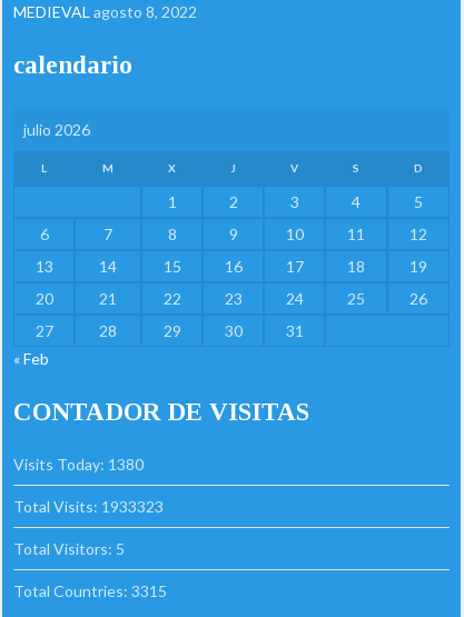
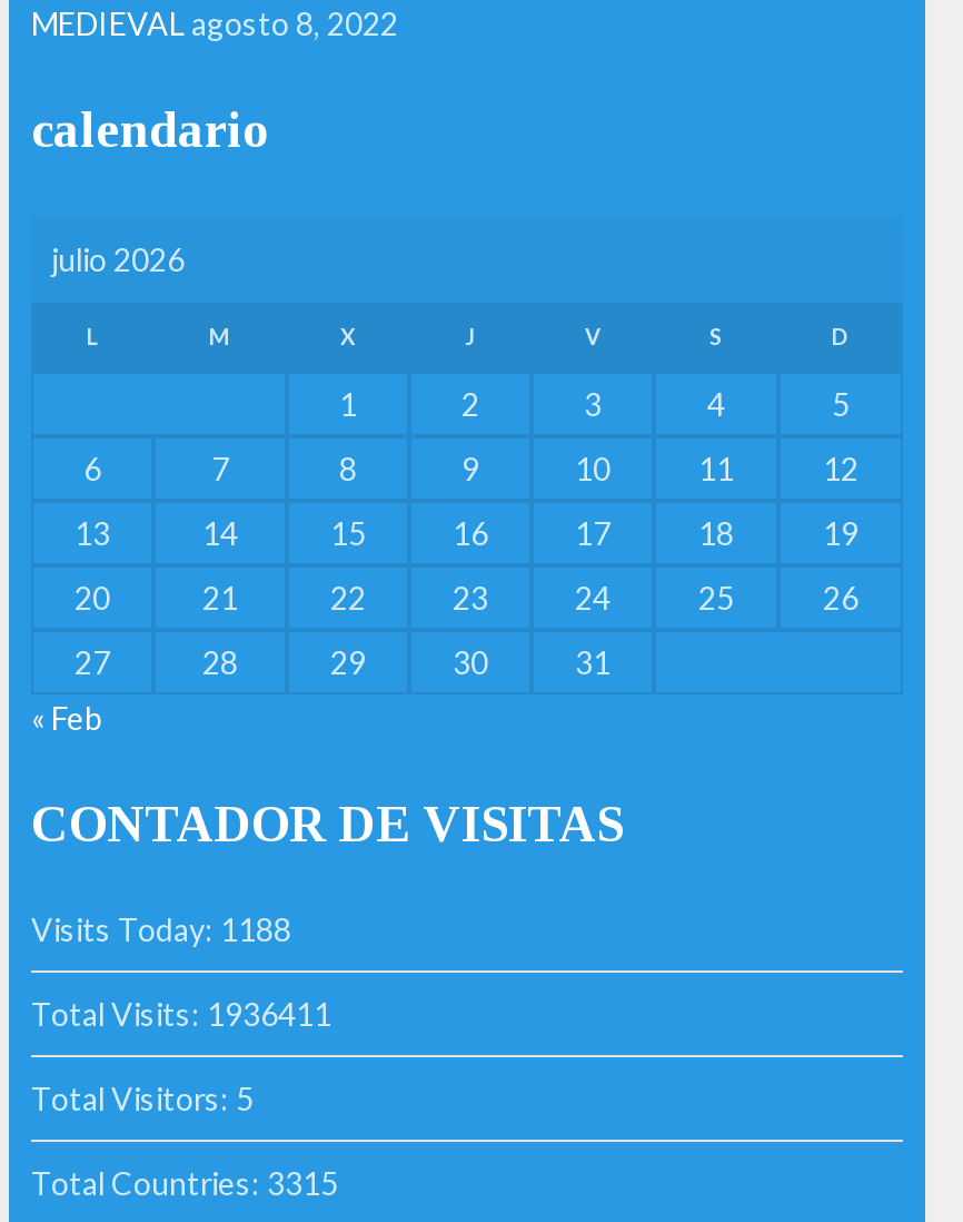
[13,455,144,474] Visits Today: 1380 -> [31,911,291,949] Visits Today: 1188
[13,497,164,516] Total Visits: 1933323 -> [31,996,331,1034] Total Visits: 1936411

